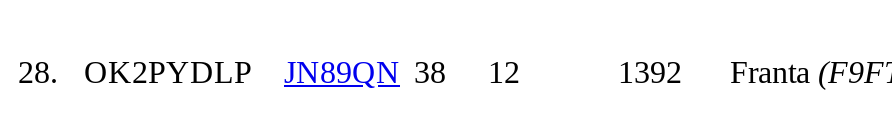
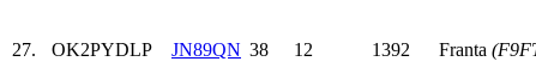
[18,54,520,88] 28. OK2PYDLP JN89QN 38 12 -> [12,39,313,59] 27. OK2PYDLP JN89QN 38 12

